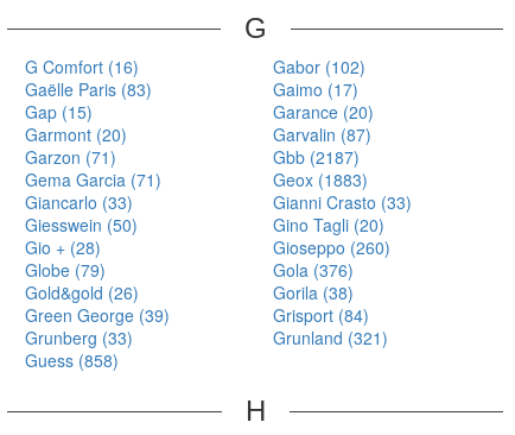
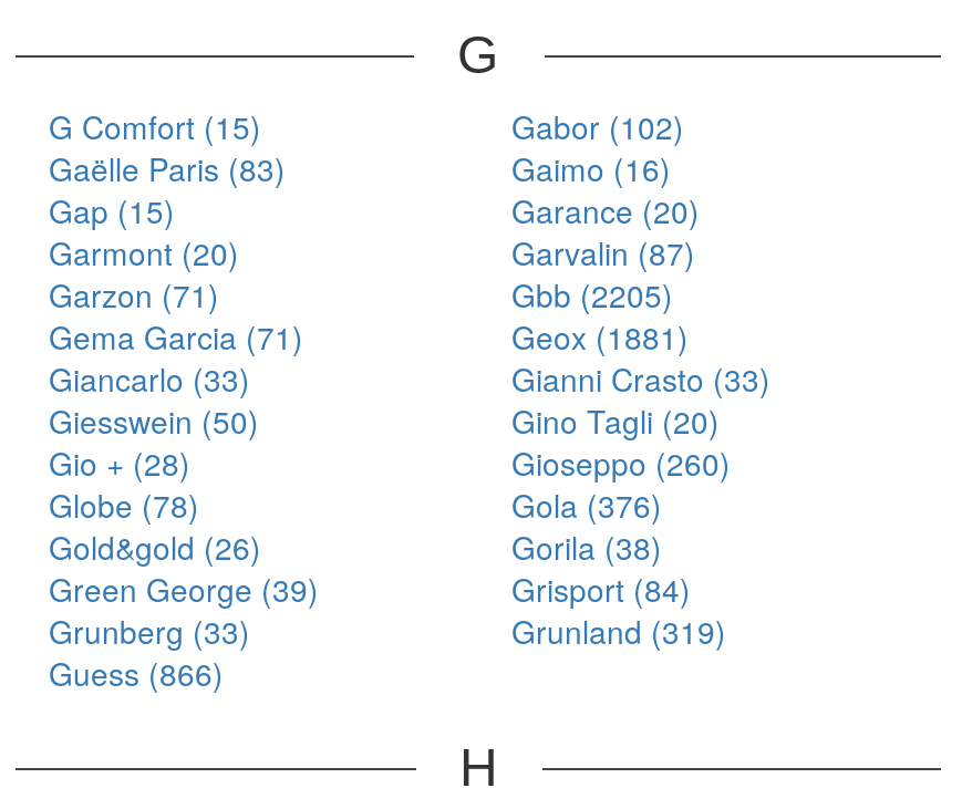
[25,55,139,78] G Comfort (16) -> [49,104,261,148] G Comfort (15)
[273,77,358,101] Gaimo (17) -> [511,146,671,190] Gaimo (16)
[273,145,360,169] Gbb (2187) -> [511,272,673,317] Gbb (2205)
[273,168,368,191] Geox (1883) -> [511,314,689,359] Geox (1881)
[25,258,106,282] Globe (79) -> [49,483,199,527] Globe (78)
[273,326,388,349] Grunland (321) -> [511,609,726,653] Grunland (319)
[25,348,119,372] Guess (858) -> [49,651,224,695] Guess (866)

